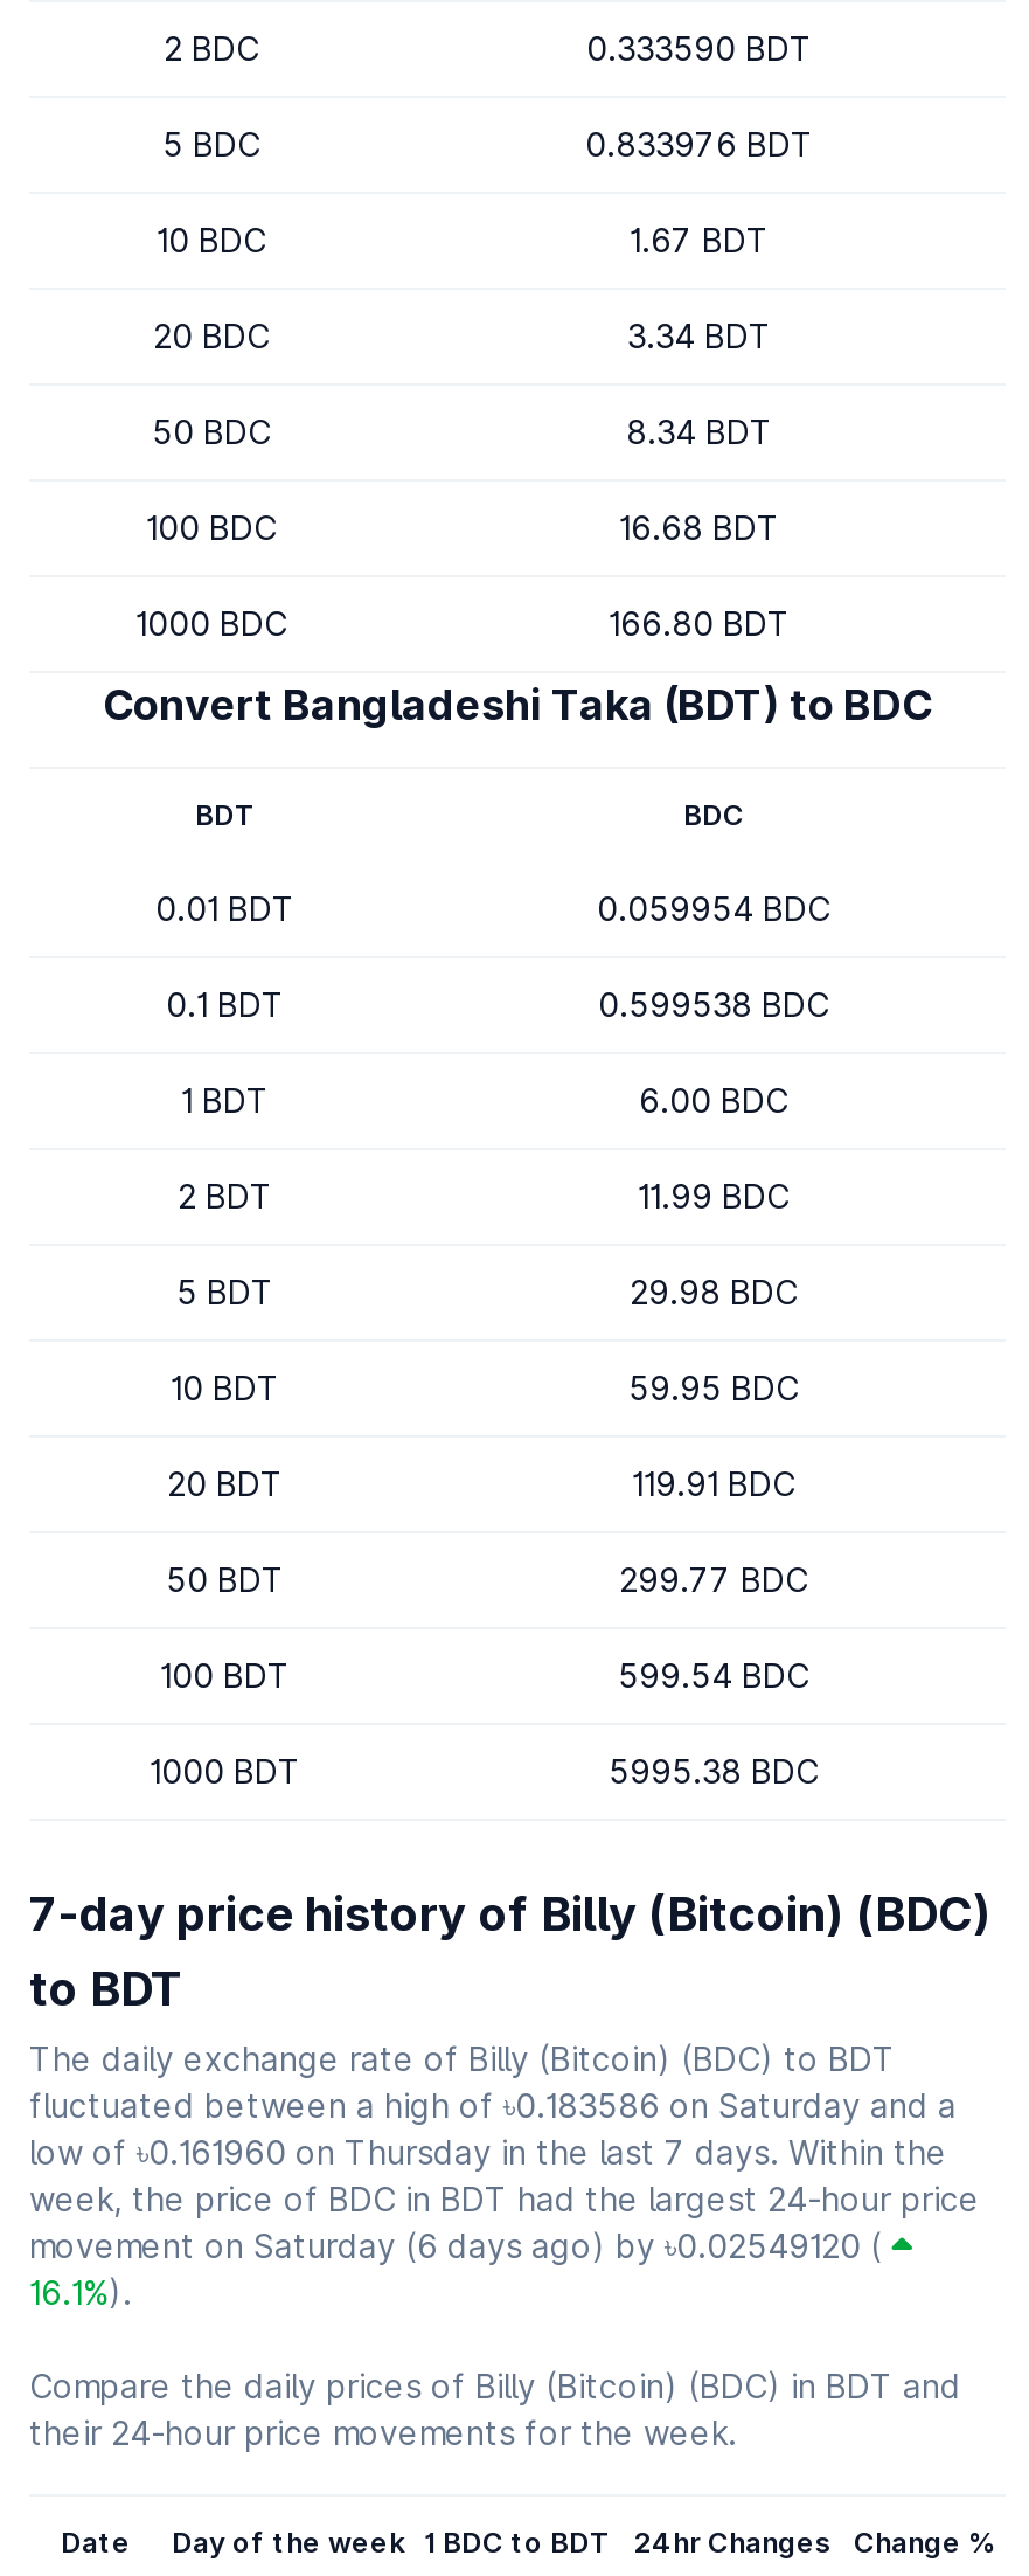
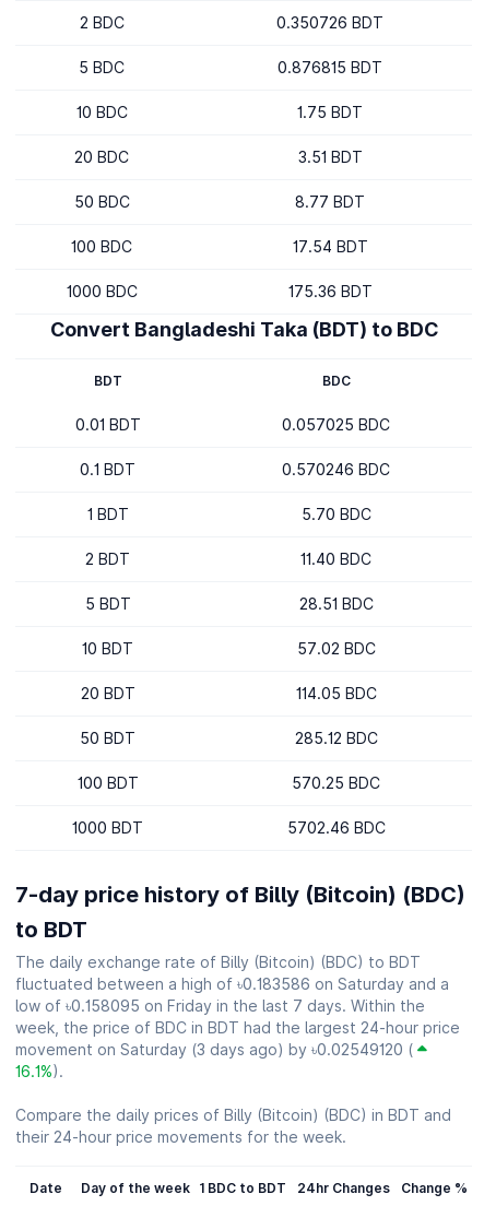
[586,28,813,68] 0.333590 BDT -> [276,13,383,32] 0.350726 BDT
[585,124,814,164] 0.833976 BDT -> [278,58,382,76] 0.876815 BDT
[630,220,770,259] 1.67 BDT -> [297,103,363,121] 1.75 BDT
[627,316,772,355] 3.34 BDT -> [298,147,362,166] 3.51 BDT
[626,411,773,451] 8.34 BDT -> [295,192,365,211] 8.77 BDT
[619,507,780,547] 16.68 BDT -> [292,237,368,256] 17.54 BDT
[609,603,791,643] 166.80 BDT -> [288,282,372,300] 175.36 BDT
[597,888,830,928] 0.059954 BDC -> [282,415,390,434] 0.057025 BDC
[598,984,829,1024] 0.599538 BDC -> [282,460,390,478] 0.570246 BDC
[639,1080,788,1120] 6.00 BDC -> [301,505,371,523] 5.70 BDC
[638,1176,790,1216] 11.99 BDC -> [300,549,371,568] 11.40 BDC
[630,1272,798,1311] 29.98 BDC -> [299,594,373,613] 28.51 BDC
[628,1367,799,1407] 59.95 BDC -> [297,639,375,658] 57.02 BDC
[632,1463,795,1503] 119.91 BDC -> [296,684,376,702] 114.05 BDC
[619,1559,808,1599] 299.77 BDC -> [294,729,377,747] 285.12 BDC
[618,1655,809,1695] 599.54 BDC -> [292,773,380,792] 570.25 BDC
[609,1751,819,1791] 5995.38 BDC -> [287,818,385,837] 5702.46 BDC
[29,2132,947,2172] low of ৳0.161960 on Thursday in the last 7 days. Within the -> [15,996,425,1015] low of ৳0.158095 on Friday in the last 7 days. Within the
[29,2225,882,2265] movement on Saturday (6 days ago) by ৳0.02549120 ( -> [15,1040,413,1059] movement on Saturday (3 days ago) by ৳0.02549120 (

